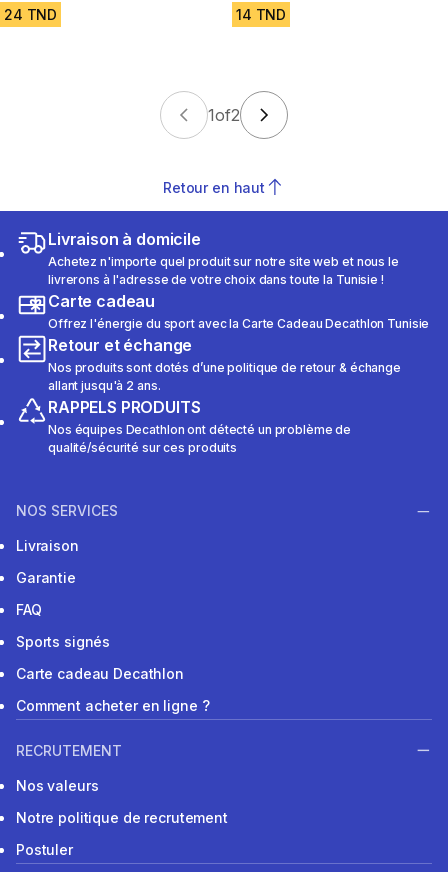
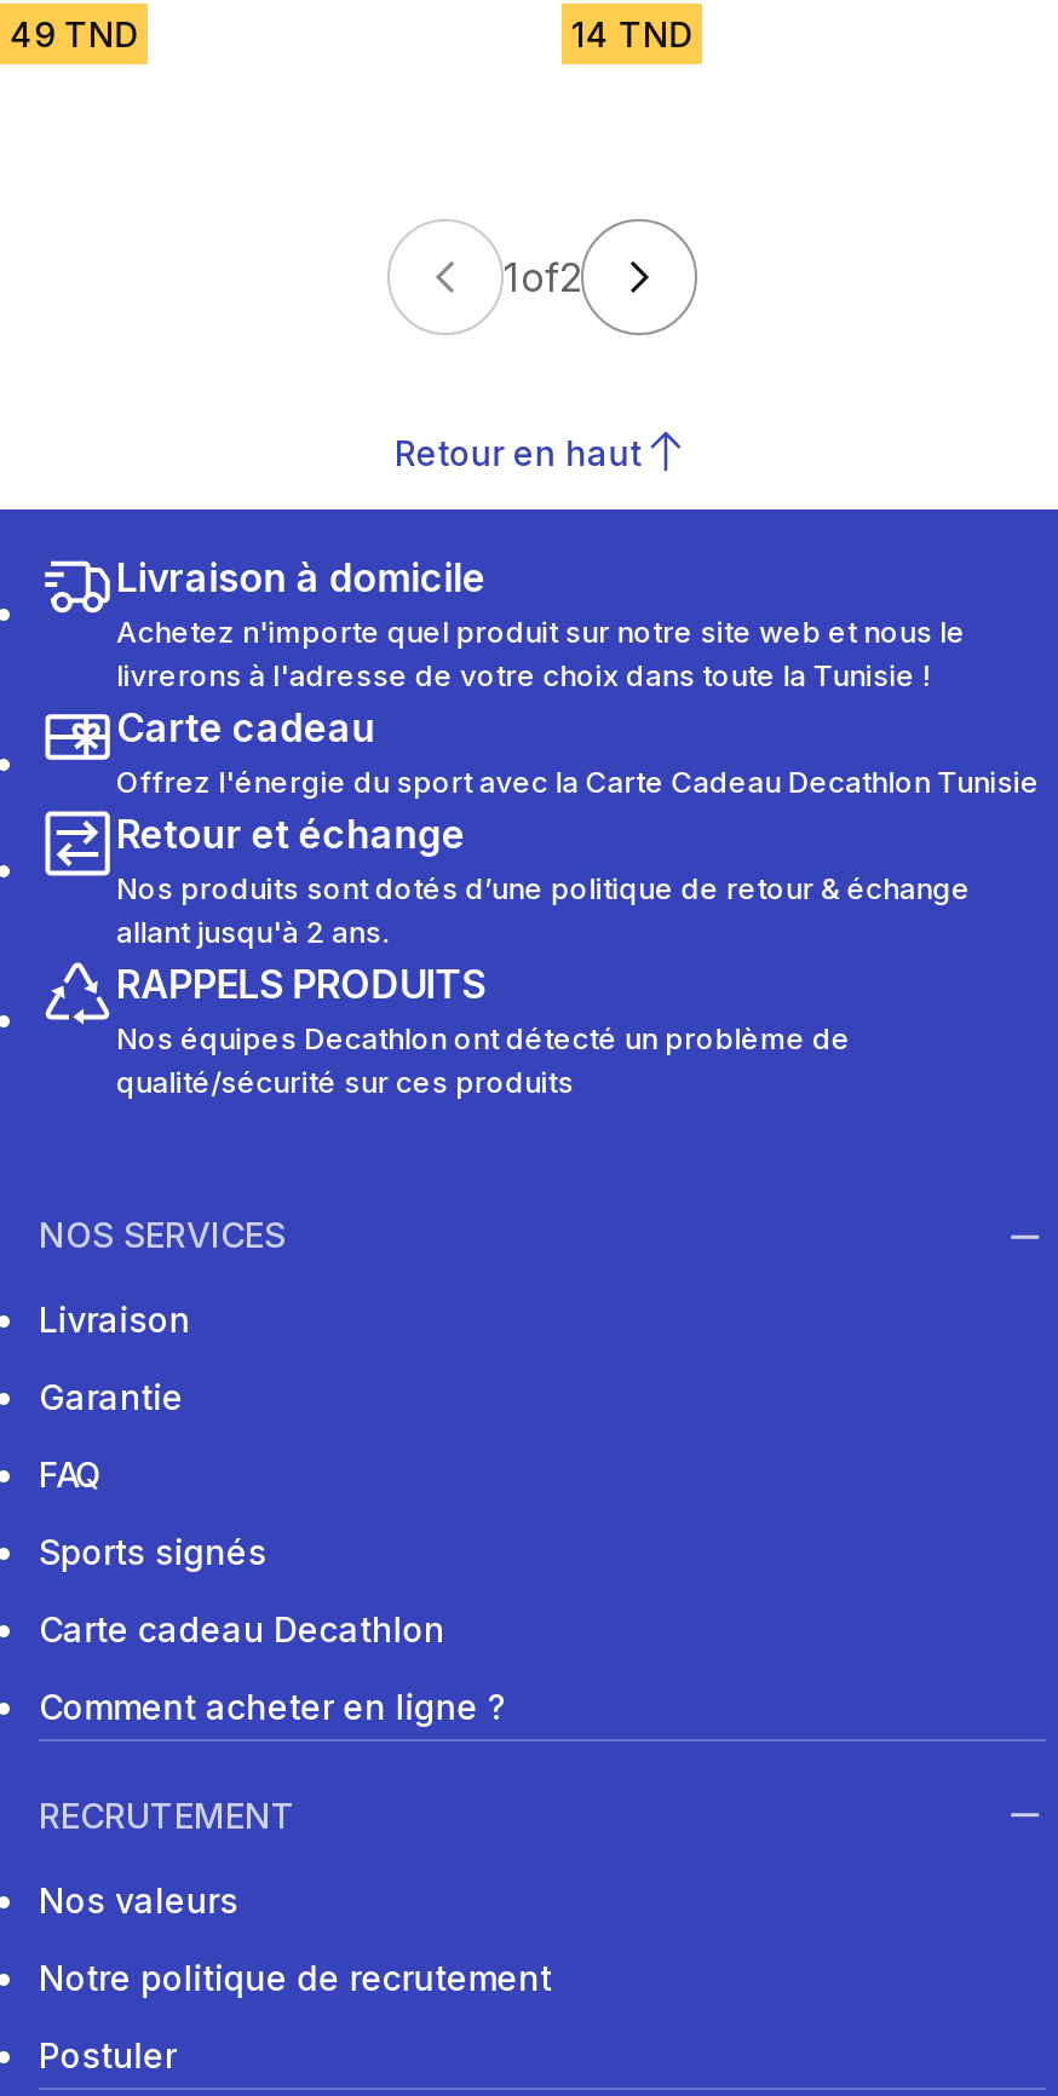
[4,6,57,23] 24 TND -> [10,13,138,54] 49 TND

